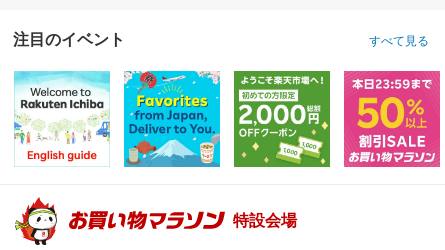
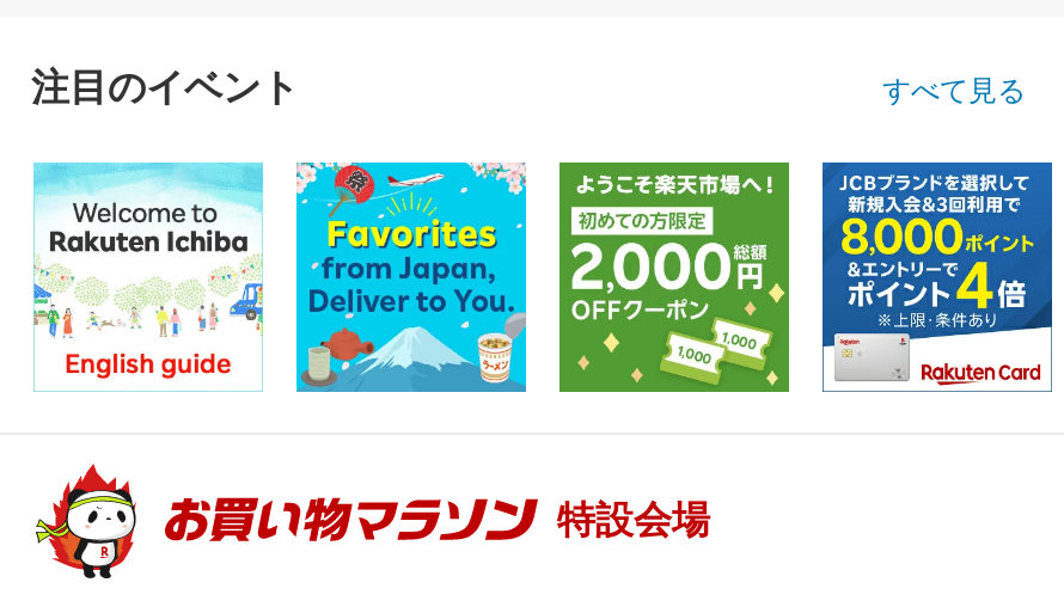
[343,70,441,168] [image] -> [820,160,1054,392] [image]

